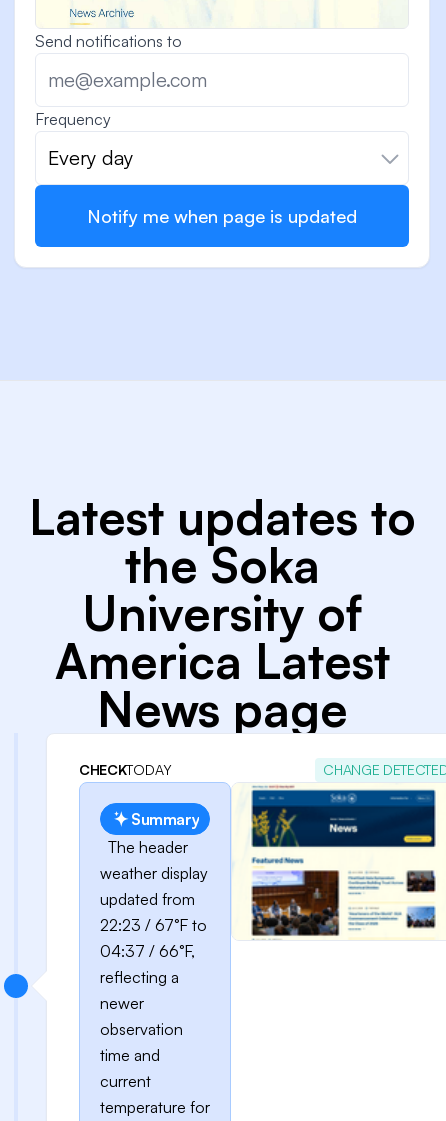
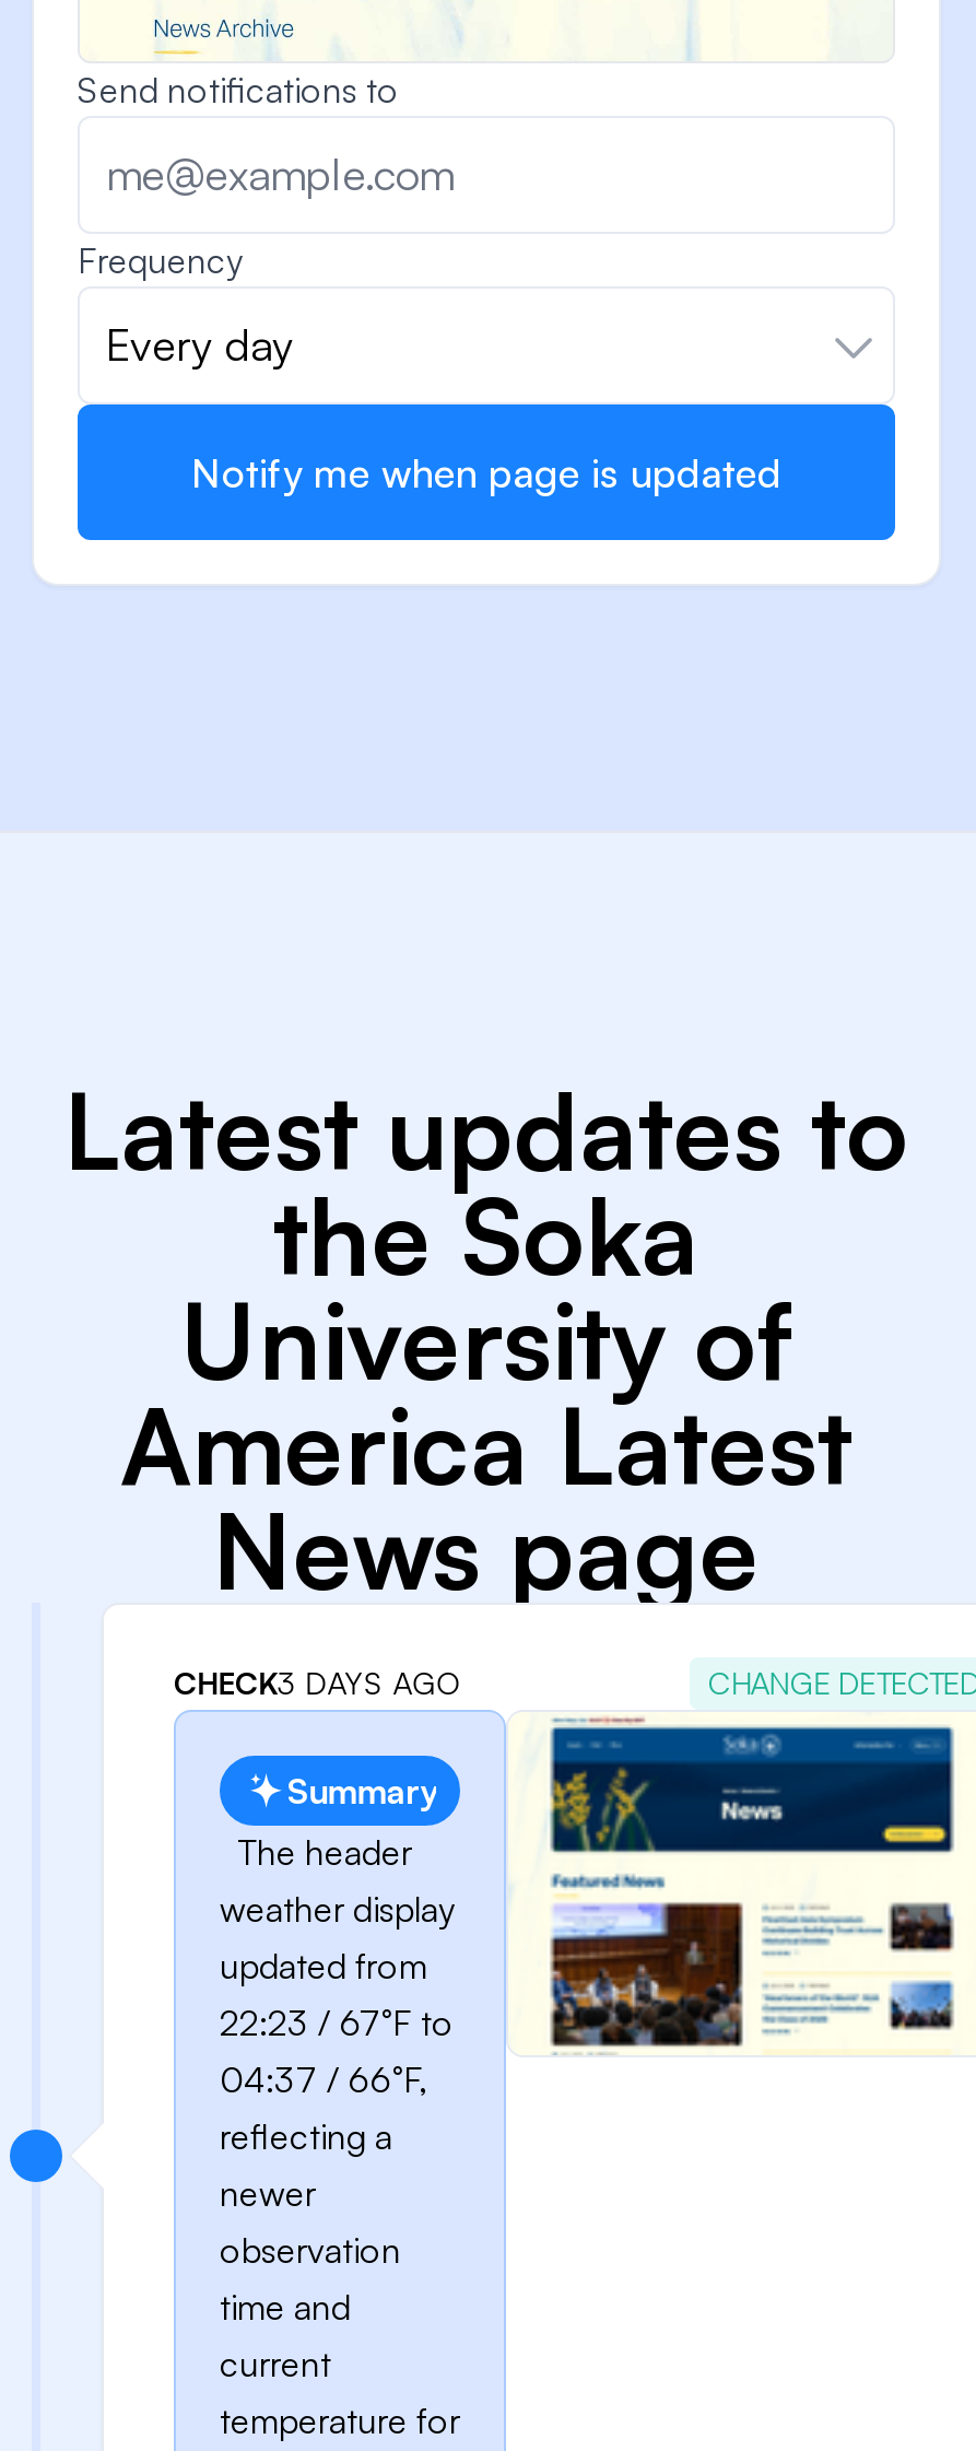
[79,761,172,778] CHECKTODAY -> [174,1664,463,1701] CHECK3 DAYS AGO

